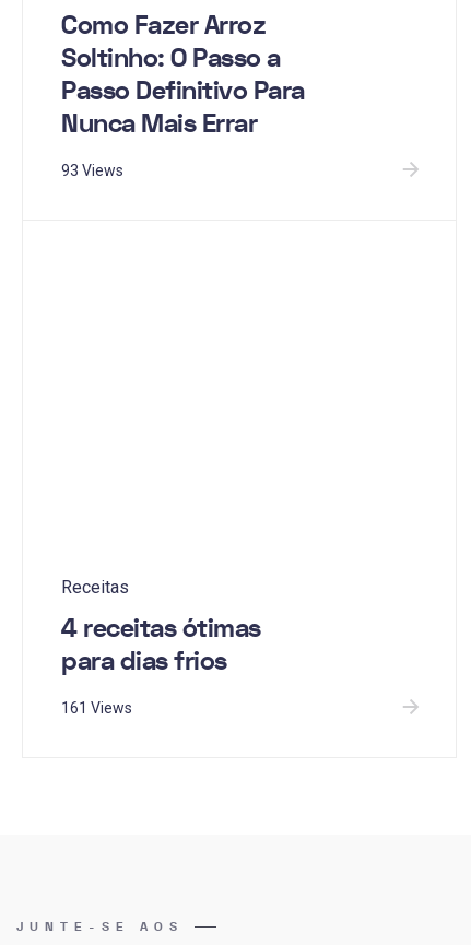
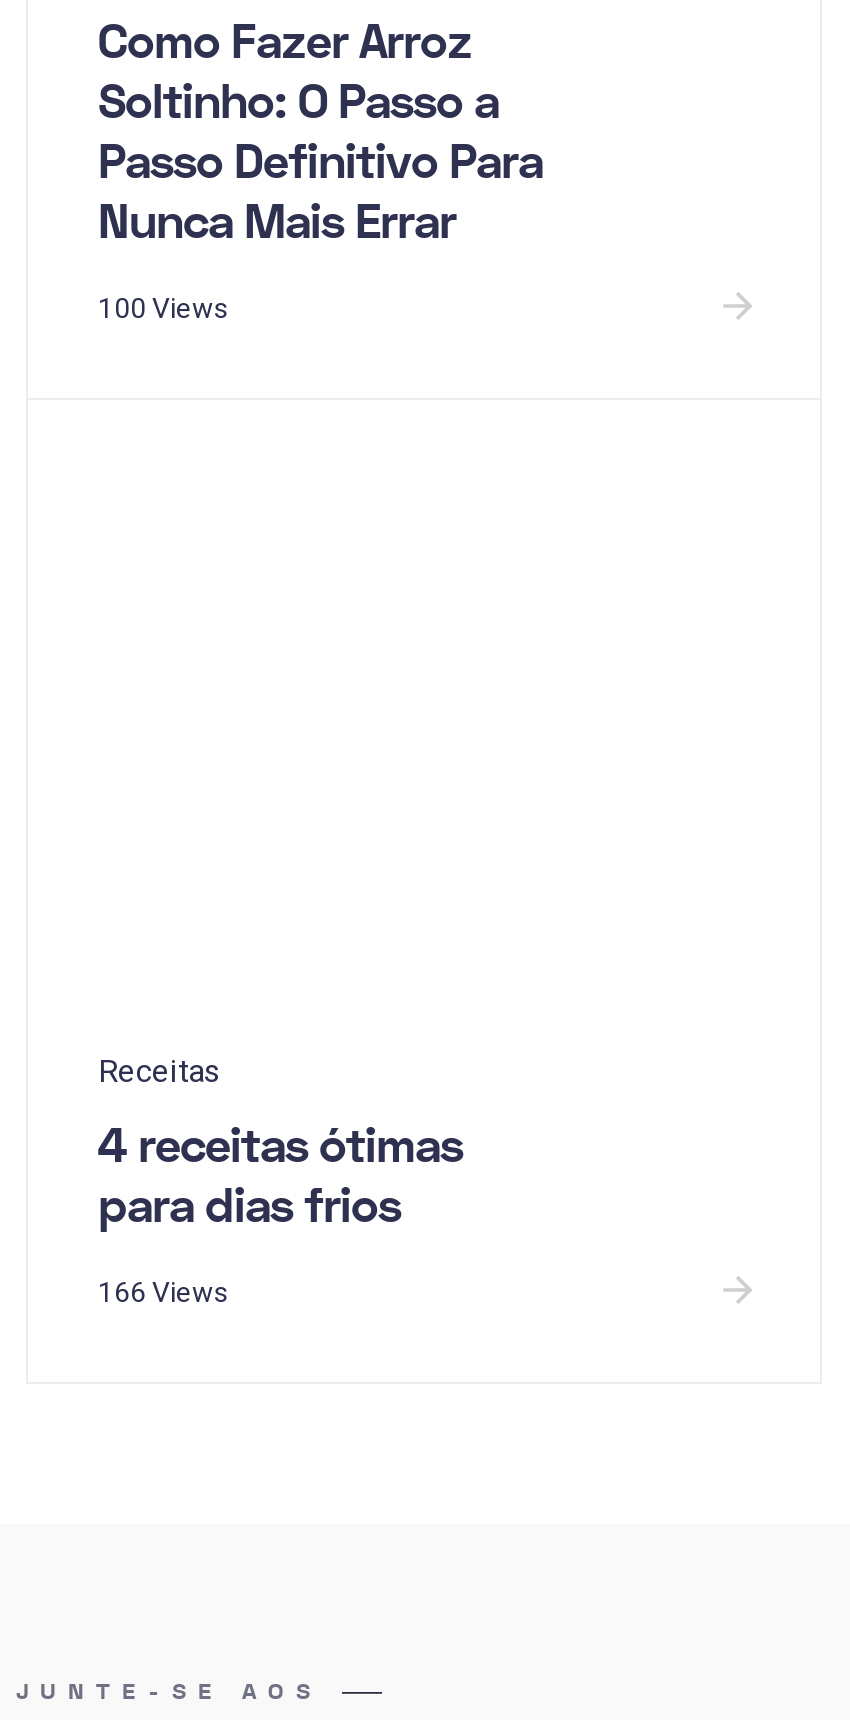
[61,161,123,179] 93 Views -> [98,291,228,323] 100 Views
[61,699,132,717] 161 Views -> [98,1276,228,1308] 166 Views

